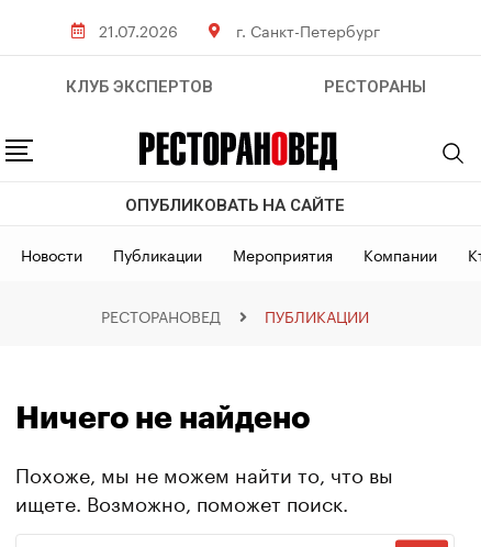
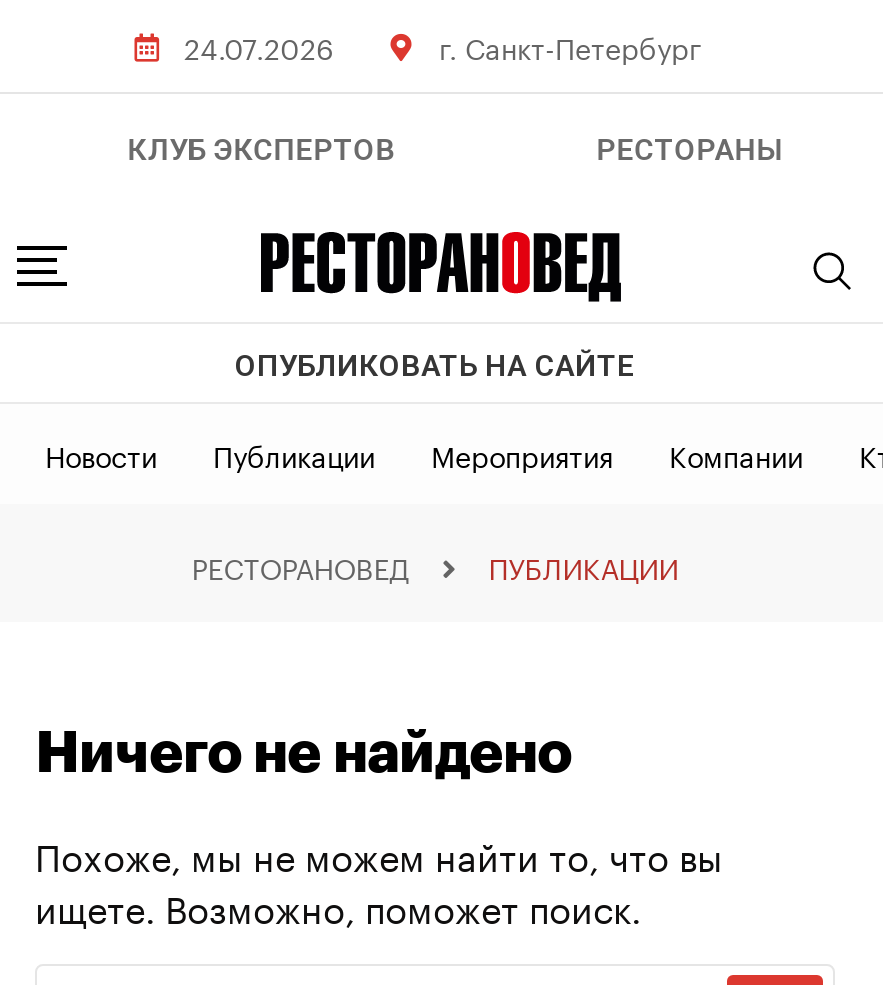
[99,17,178,41] 21.07.2026 -> [184,23,334,67] 24.07.2026

